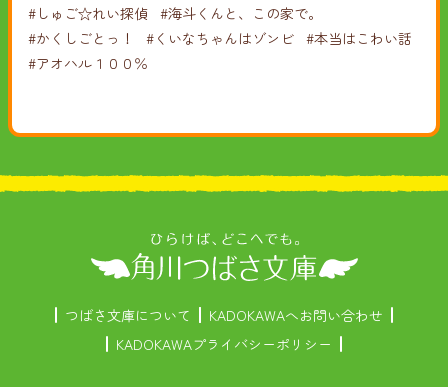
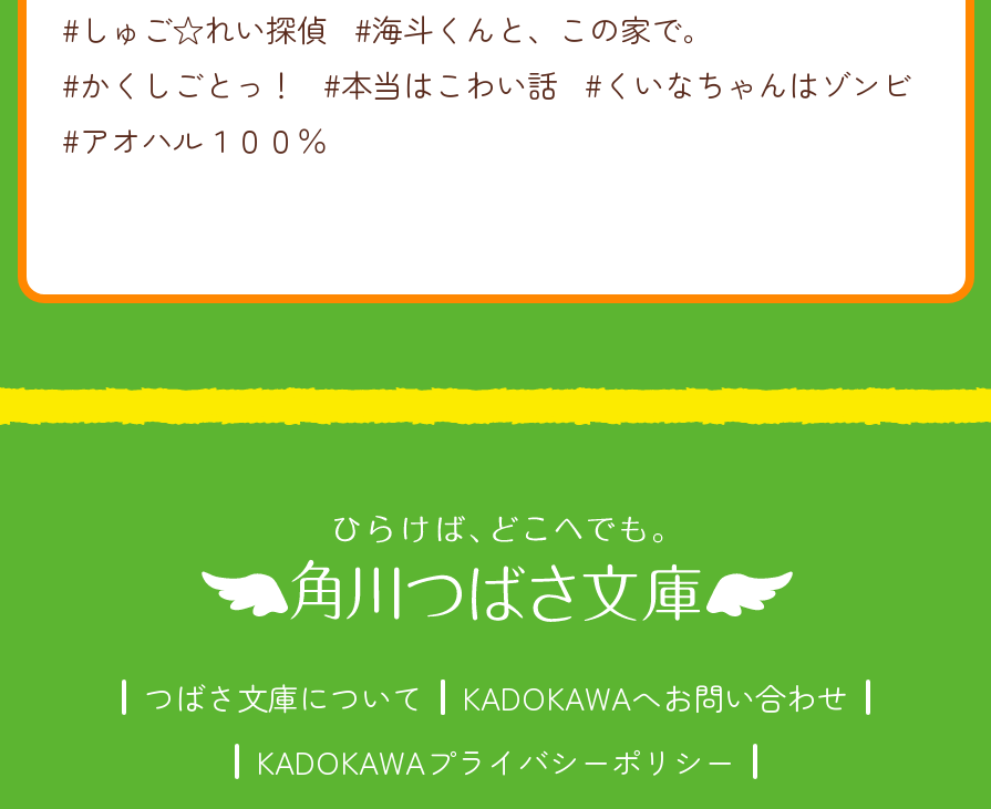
[28,28,412,48] #かくしごとっ！ #くいなちゃんはゾンビ #本当はこわい話 -> [62,61,912,106] #かくしごとっ！ #本当はこわい話 #くいなちゃんはゾンビ

